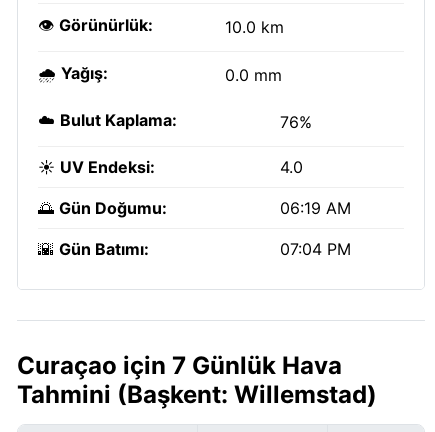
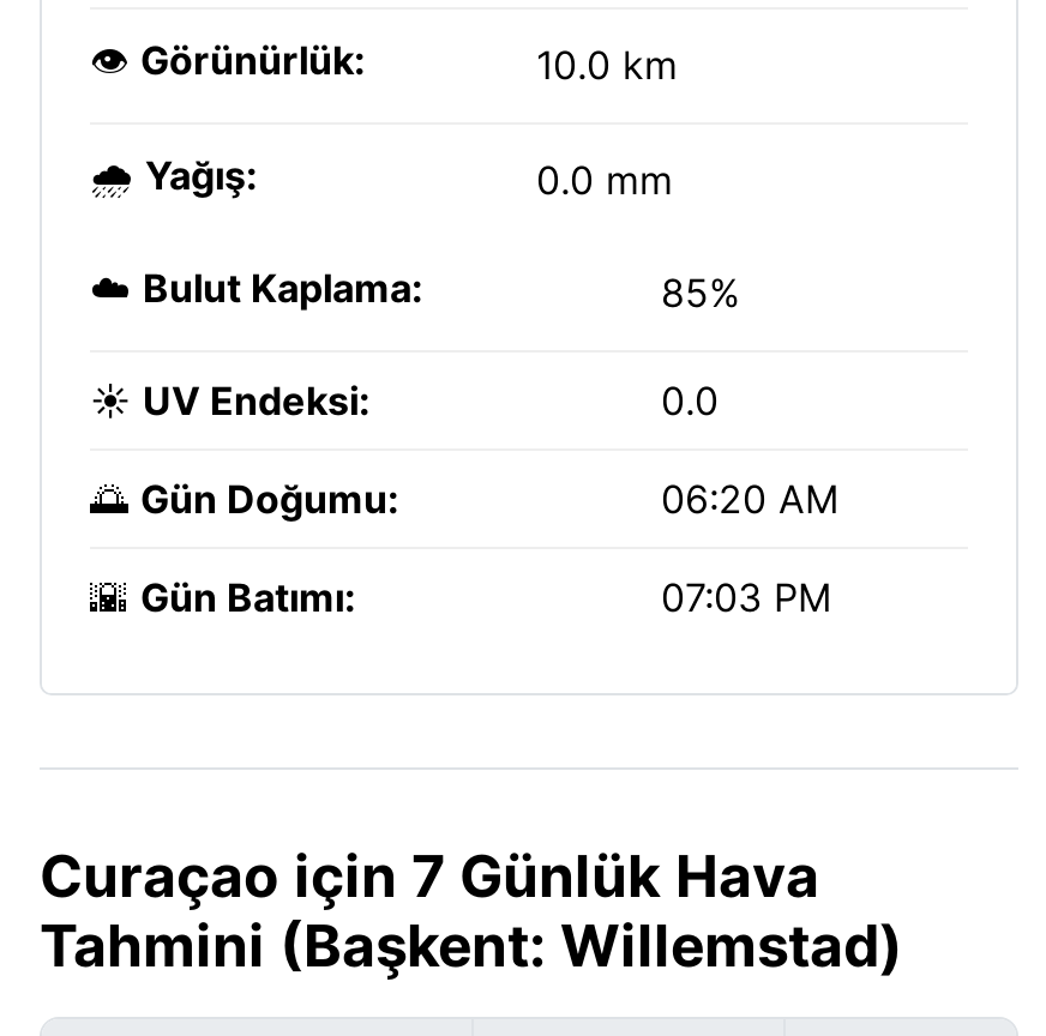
[280,112,312,132] 76% -> [661,269,740,317] 85%
[280,157,303,177] 4.0 -> [661,377,719,424] 0.0
[280,198,351,218] 06:19 AM -> [661,475,838,523] 06:20 AM
[280,239,351,259] 07:04 PM -> [661,573,831,621] 07:03 PM

